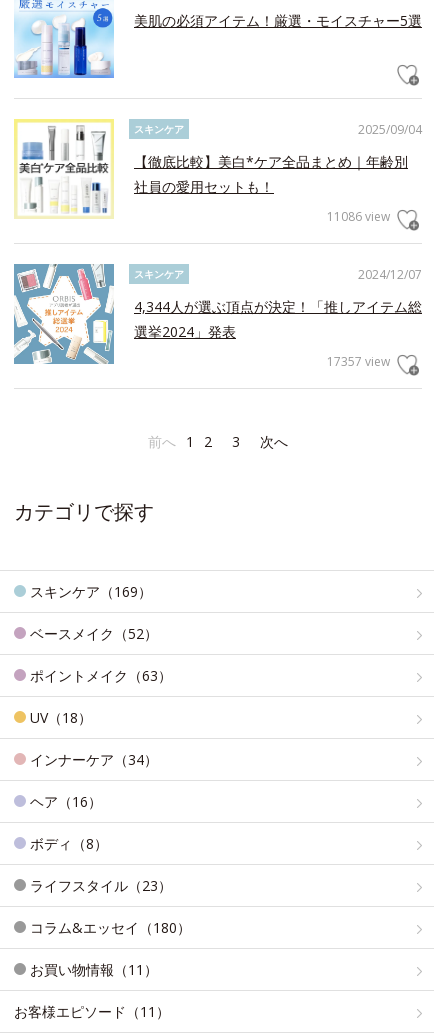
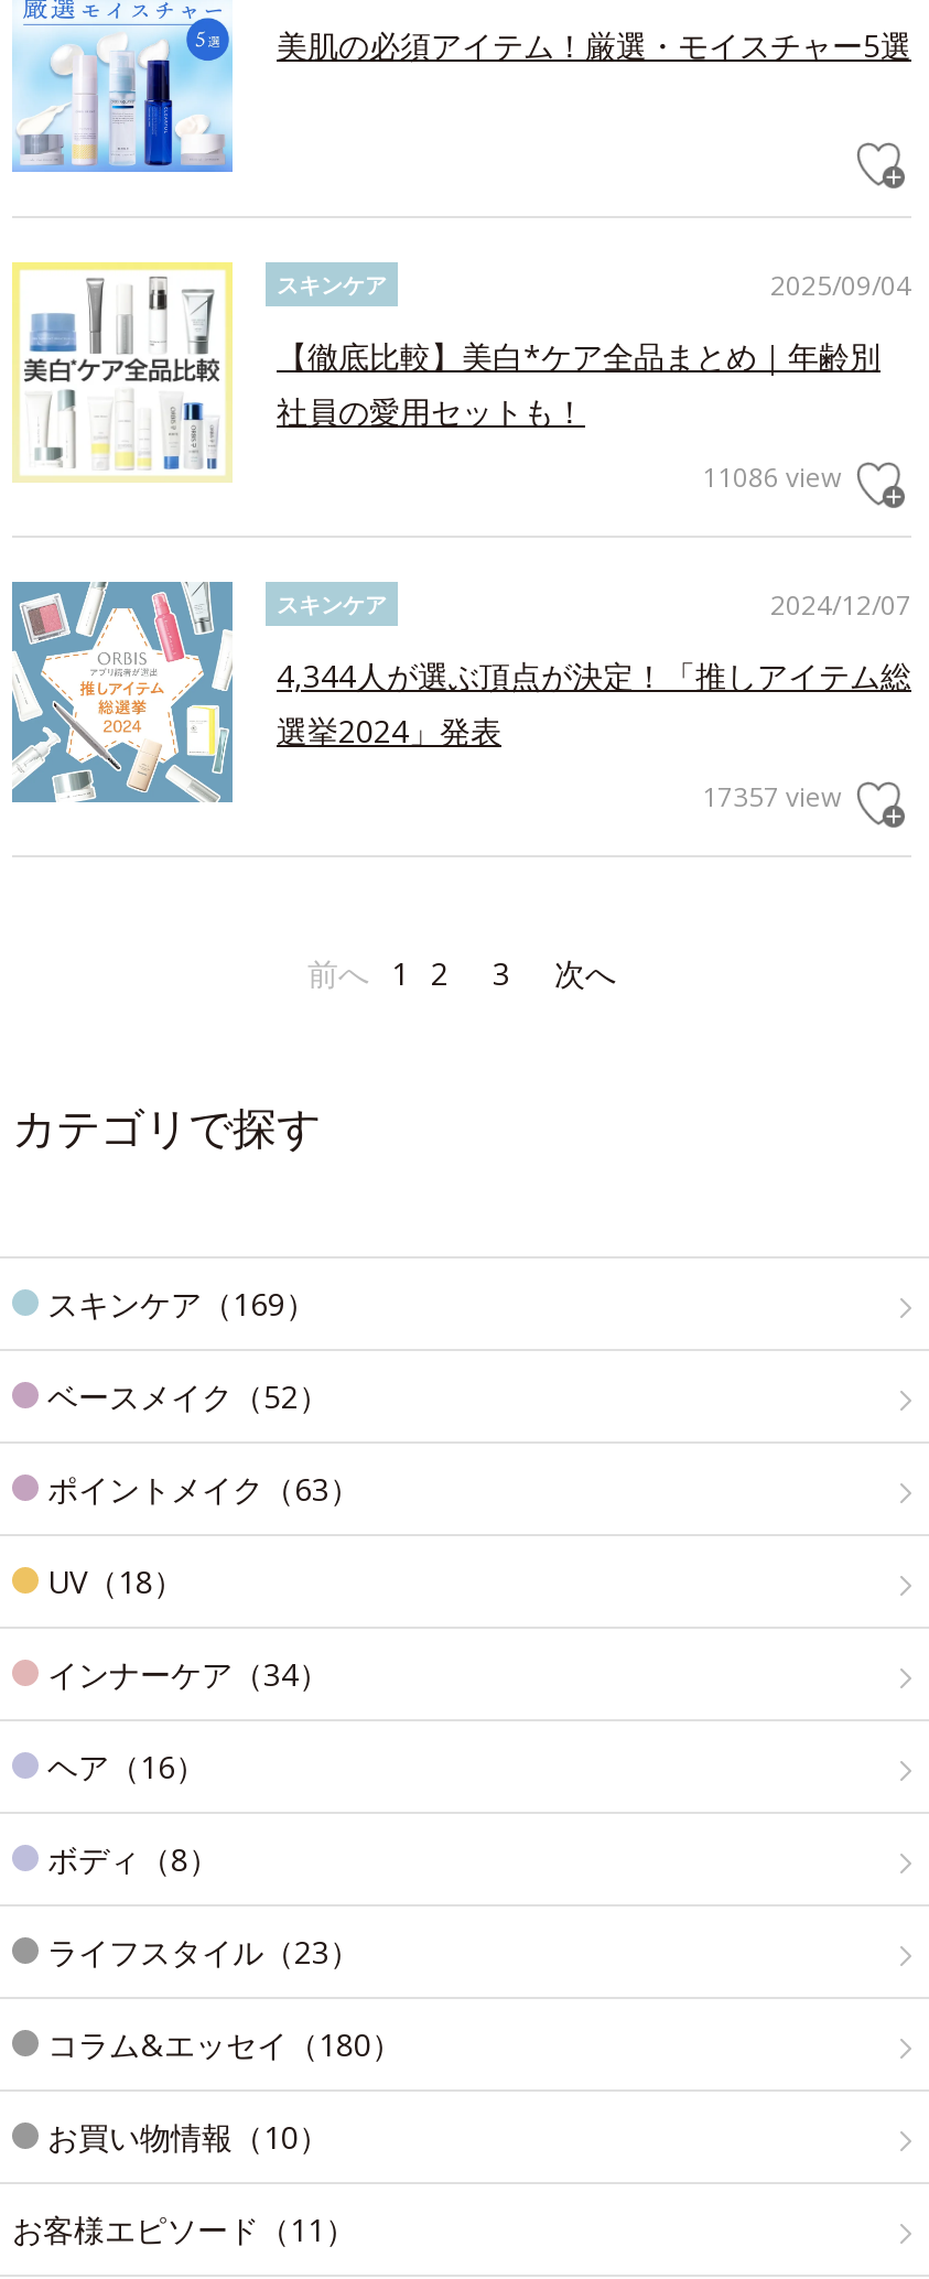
[30,960,158,979] お買い物情報（11） -> [47,2116,330,2158] お買い物情報（10）

